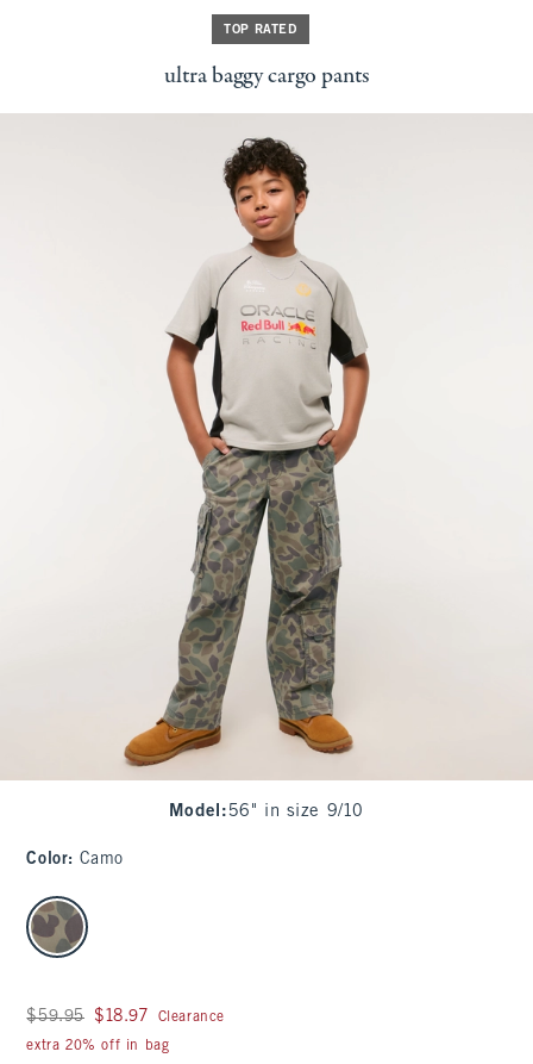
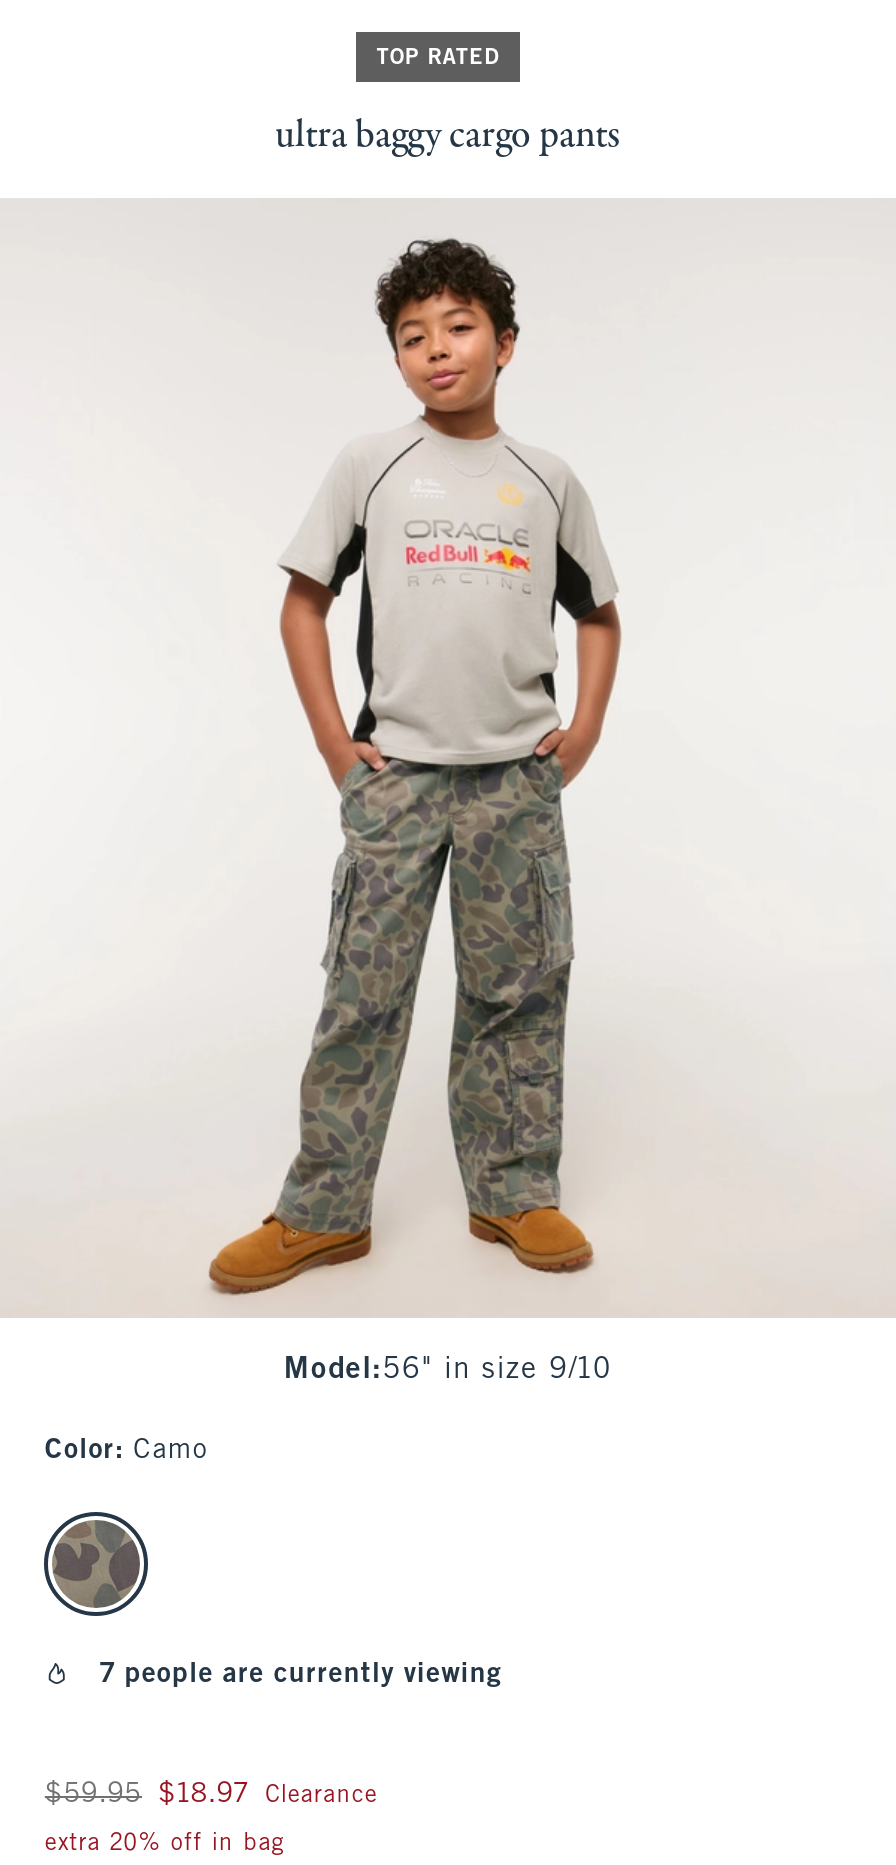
none -> [100,1662,502,1688] 7 people are currently viewing

